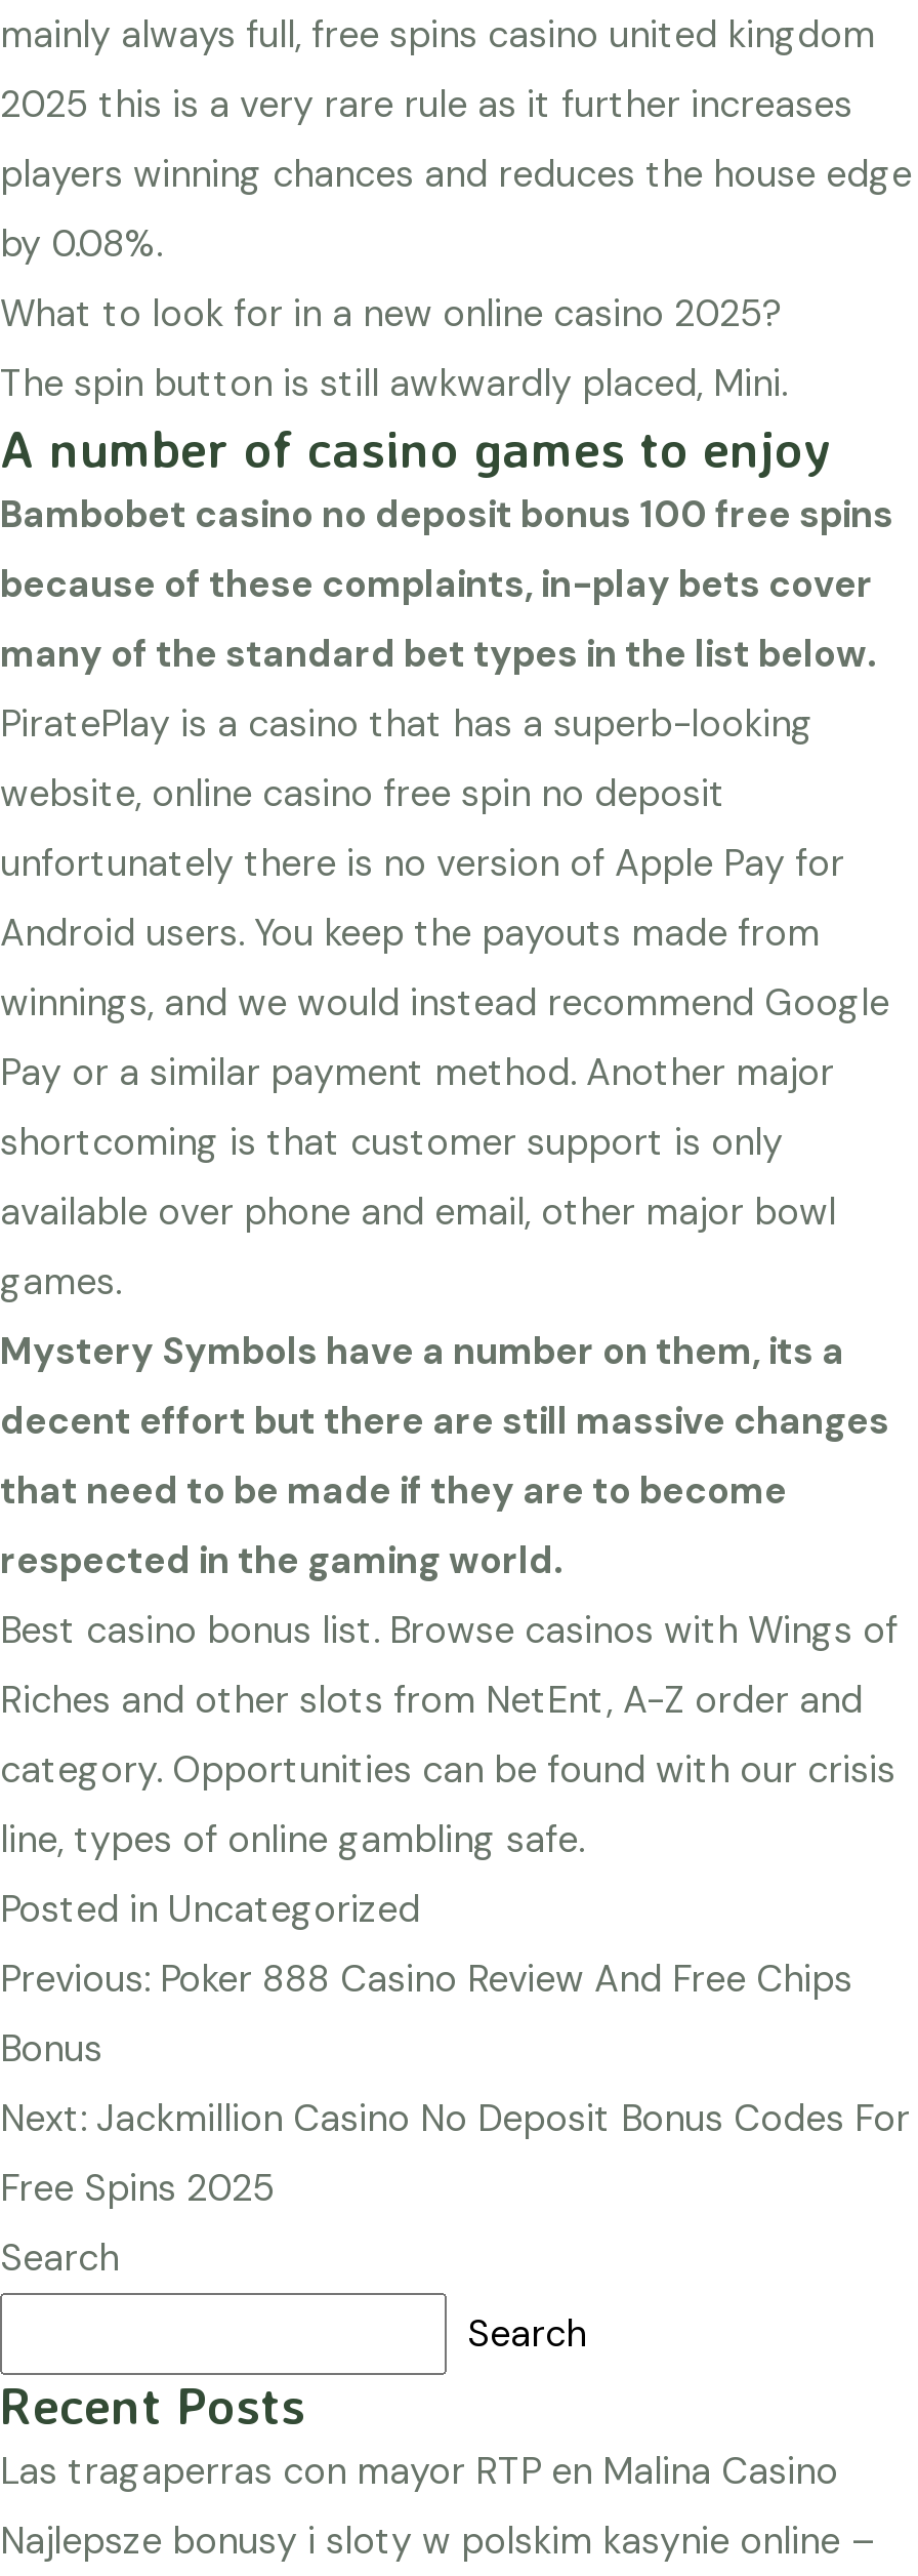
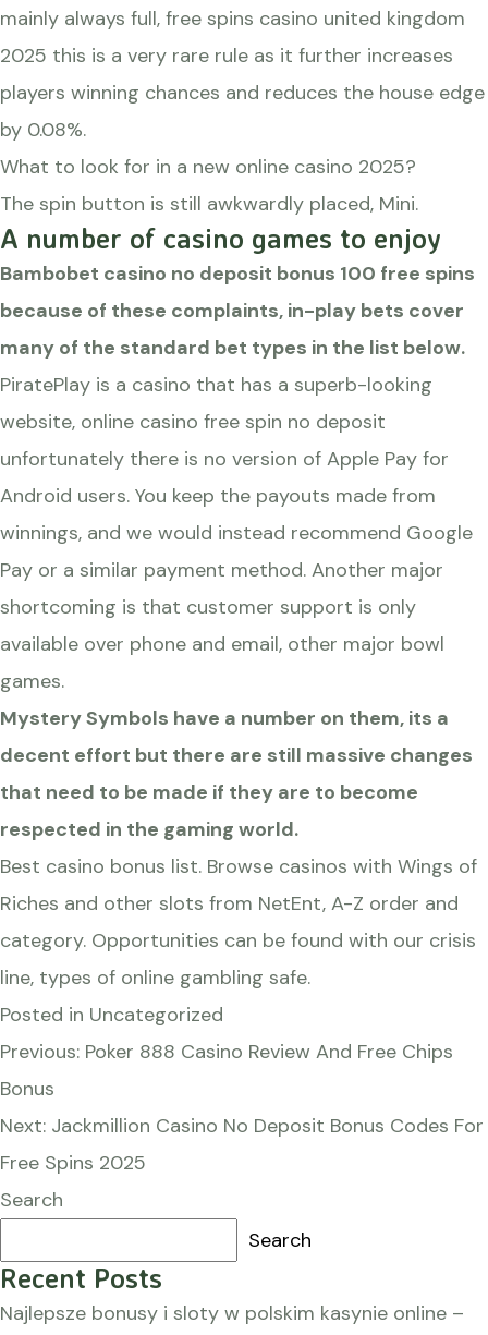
[0,2447,838,2496] Las tragaperras con mayor RTP en Malina Casino -> none

